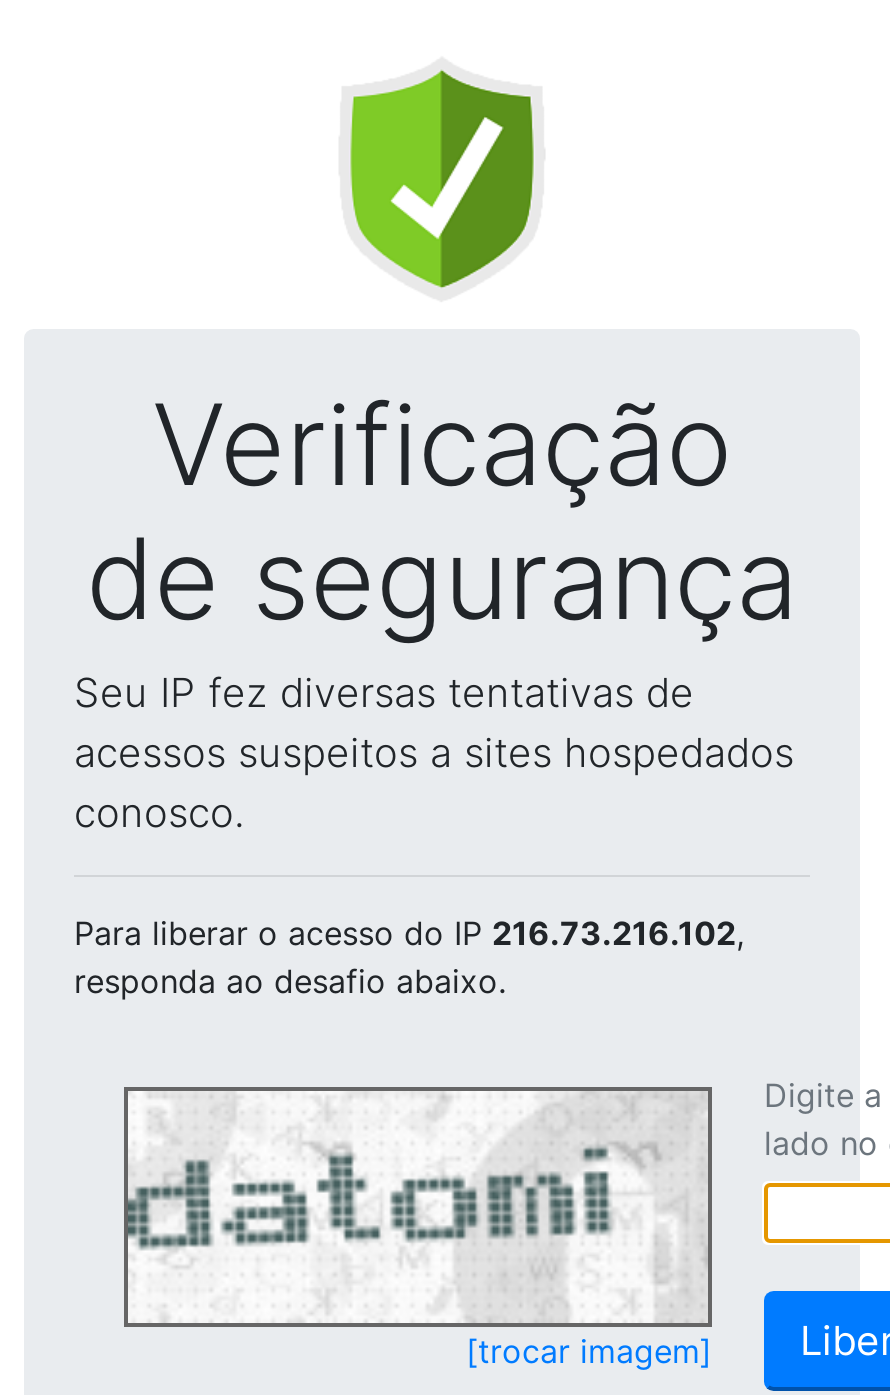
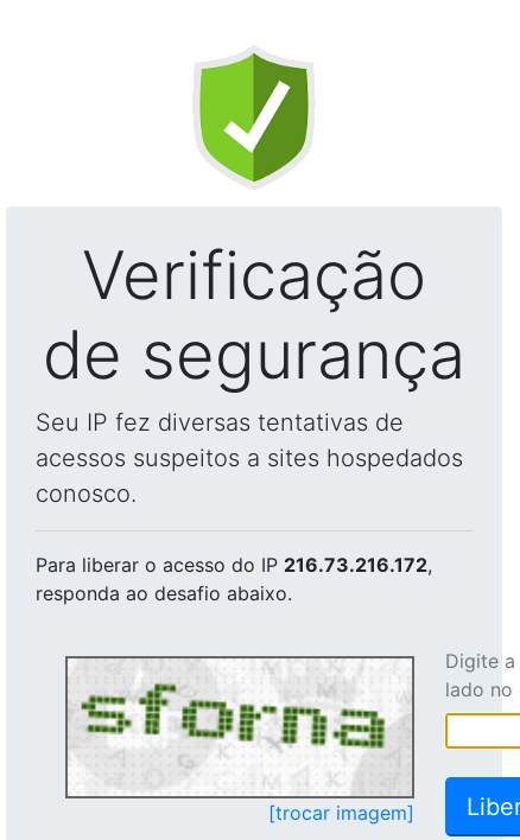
[74,913,744,953] Para liberar o acesso do IP 216.73.216.102, -> [36,553,432,577] Para liberar o acesso do IP 216.73.216.172,
[126,1097,704,1317] [image] -> [68,660,411,794] [image]

